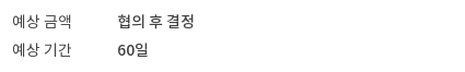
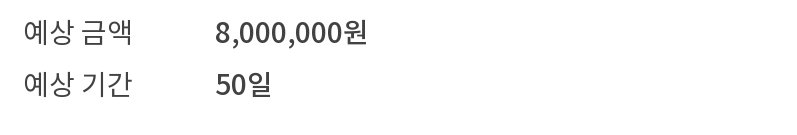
[117,12,195,32] 협의 후 결정 -> [215,15,369,51] 8,000,000원
[117,40,149,60] 60일 -> [215,67,273,103] 50일

